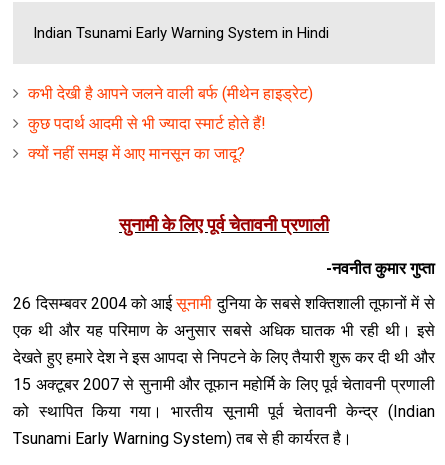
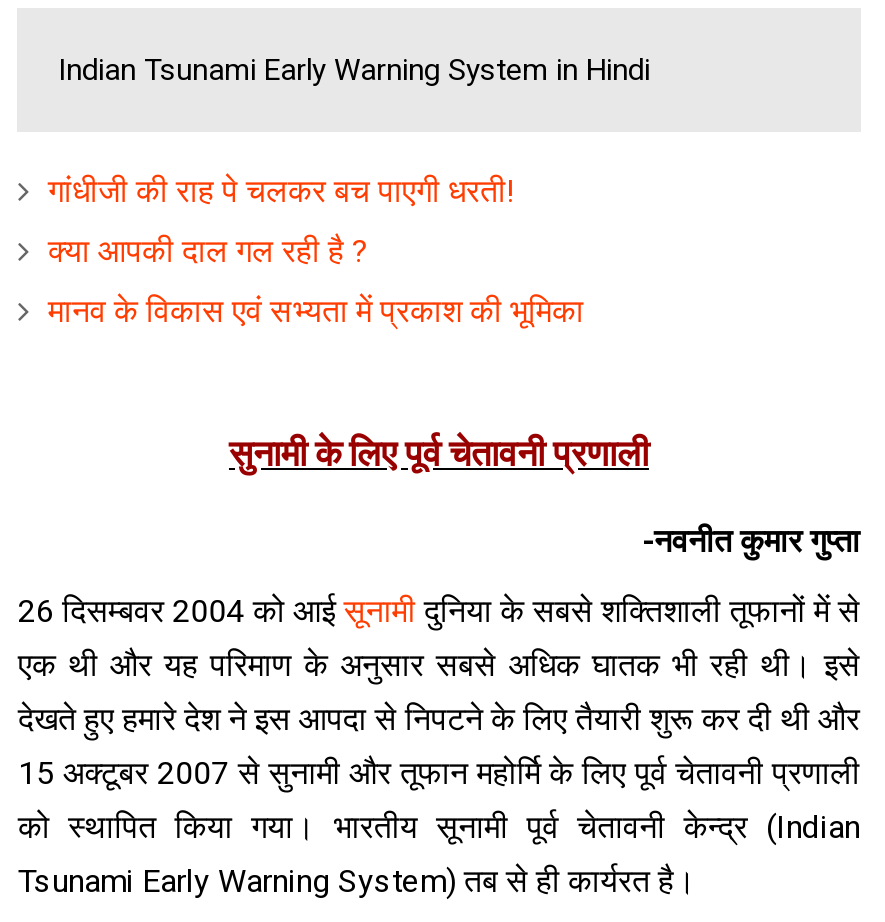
[28,84,313,103] कभी देखी है आपने जलने वाली बर्फ (मीथेन हाइड्रेट) -> [48,171,516,209] गांधीजी की राह पे चलकर बच पाएगी धरती!
[28,114,266,133] कुछ पदार्थ आदमी से भी ज्यादा स्मार्ट होते हैं! -> [48,231,368,269] क्या आपकी दाल गल रही है ?
[28,144,245,163] क्यों नहीं समझ में आए मानसून का जादू? -> [48,291,584,329] मानव के विकास एवं सभ्यता में प्रकाश की भूमिका

